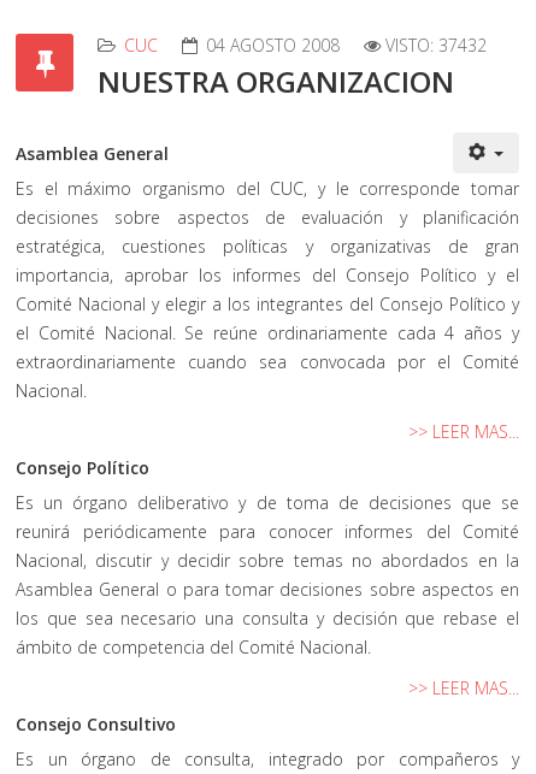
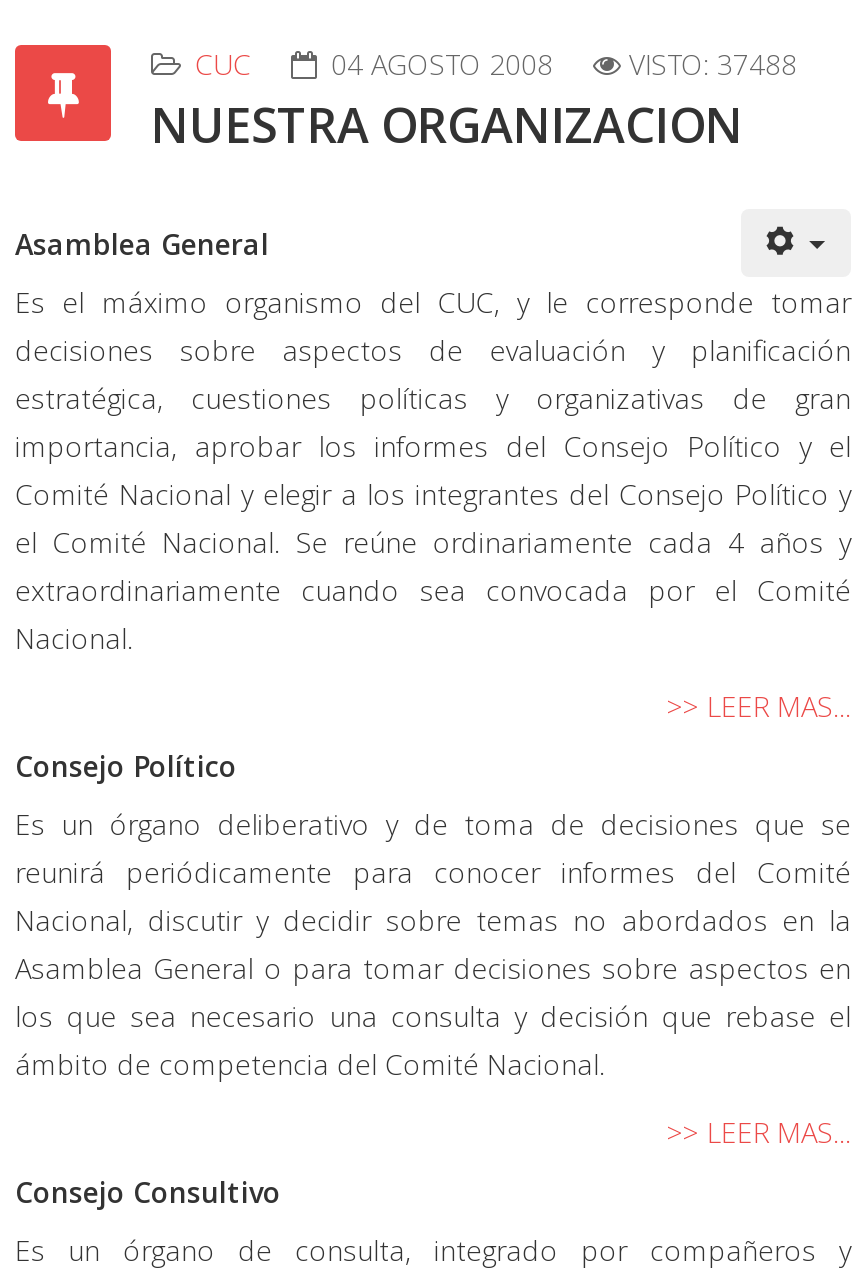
[206,34,487,57] 04 AGOSTO 2008 VISTO: 37432 -> [331,45,797,83] 04 AGOSTO 2008 VISTO: 37488

